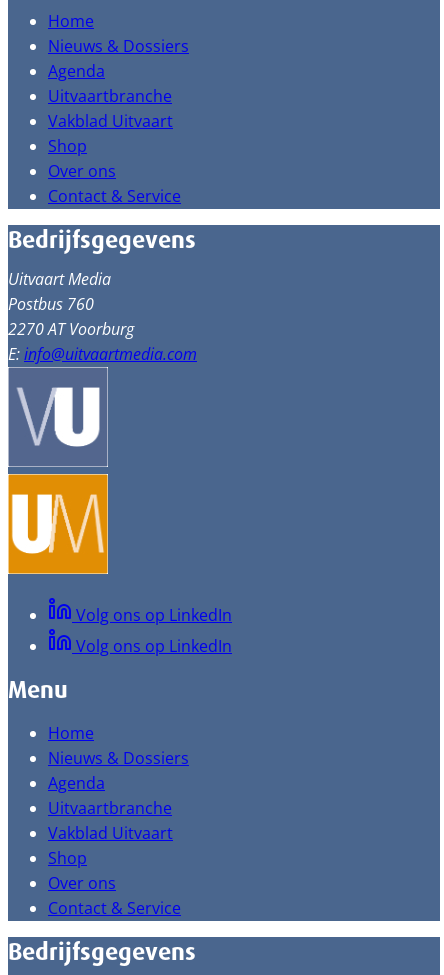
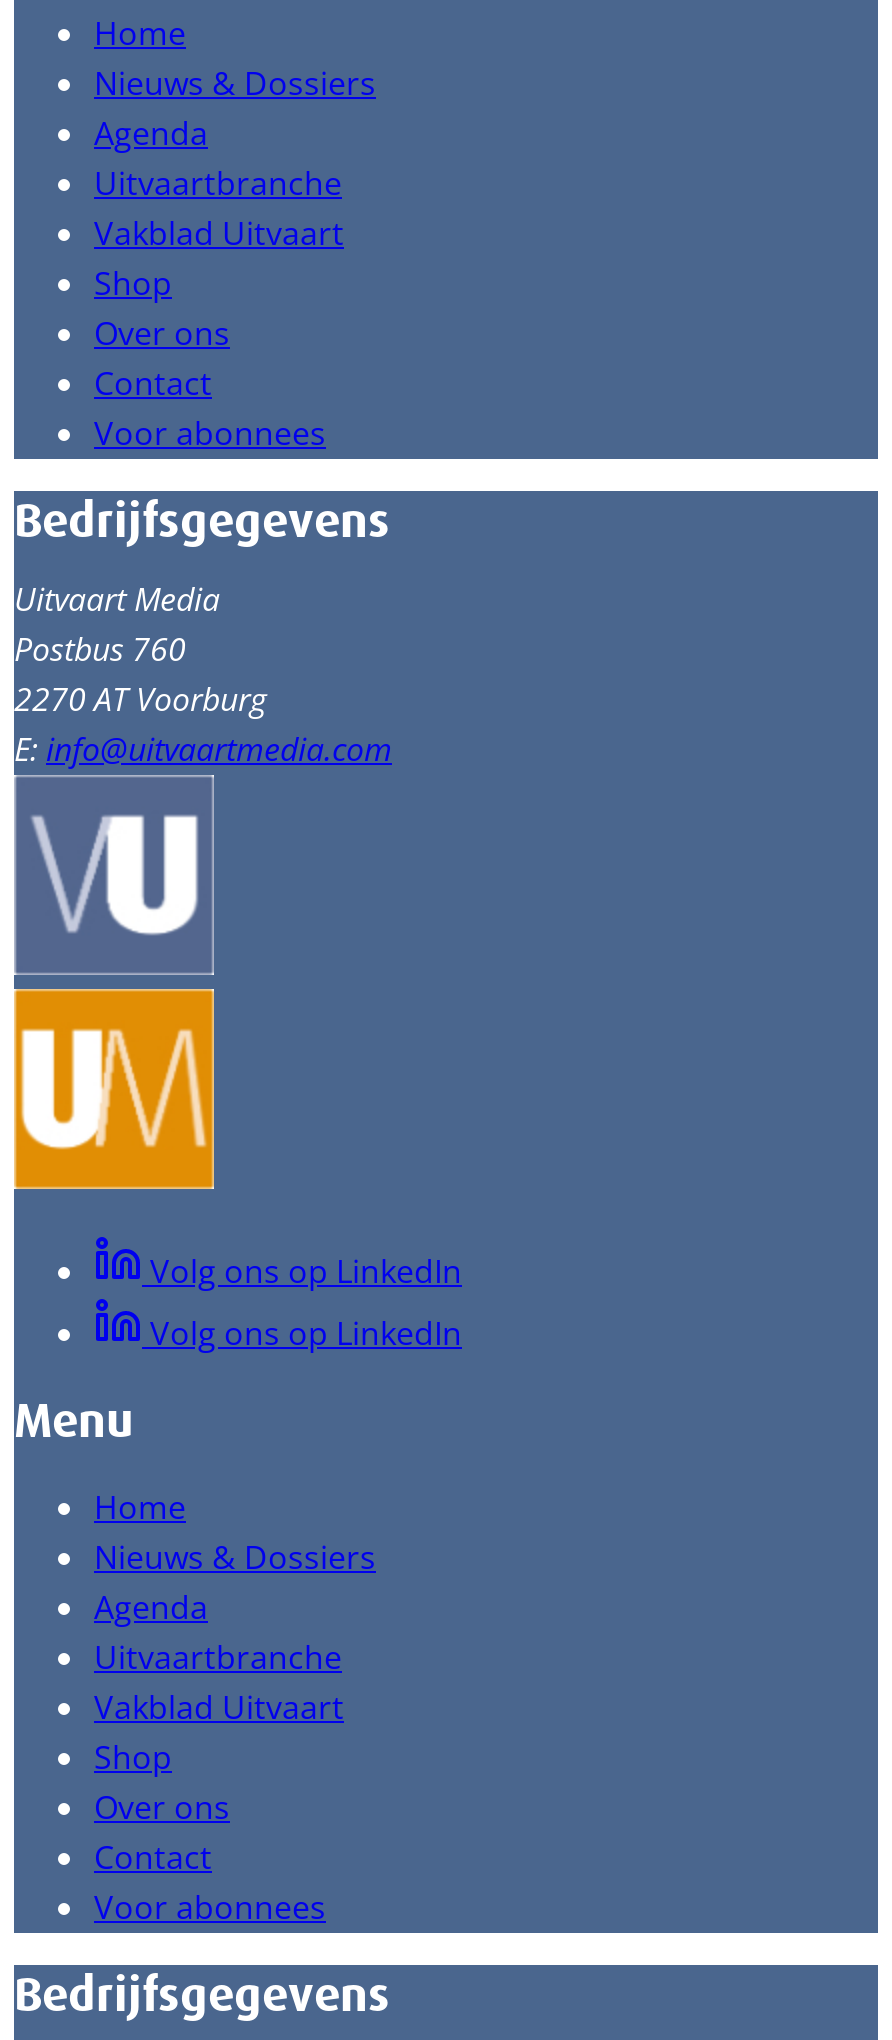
[48,185,181,207] Contact & Service -> [94,361,326,455] Contact | Voor abonnees
[48,897,181,919] Contact & Service -> [94,1835,326,1929] Contact | Voor abonnees

